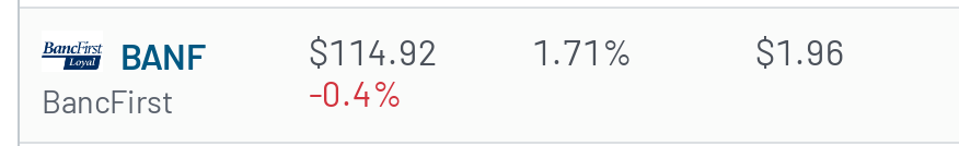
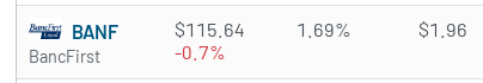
[309,30,438,72] $114.92 -> [175,18,245,40] $115.64
[532,30,633,72] 1.71% -> [296,18,351,40] 1.69%
[309,72,403,113] -0.4% -> [175,40,226,63] -0.7%

